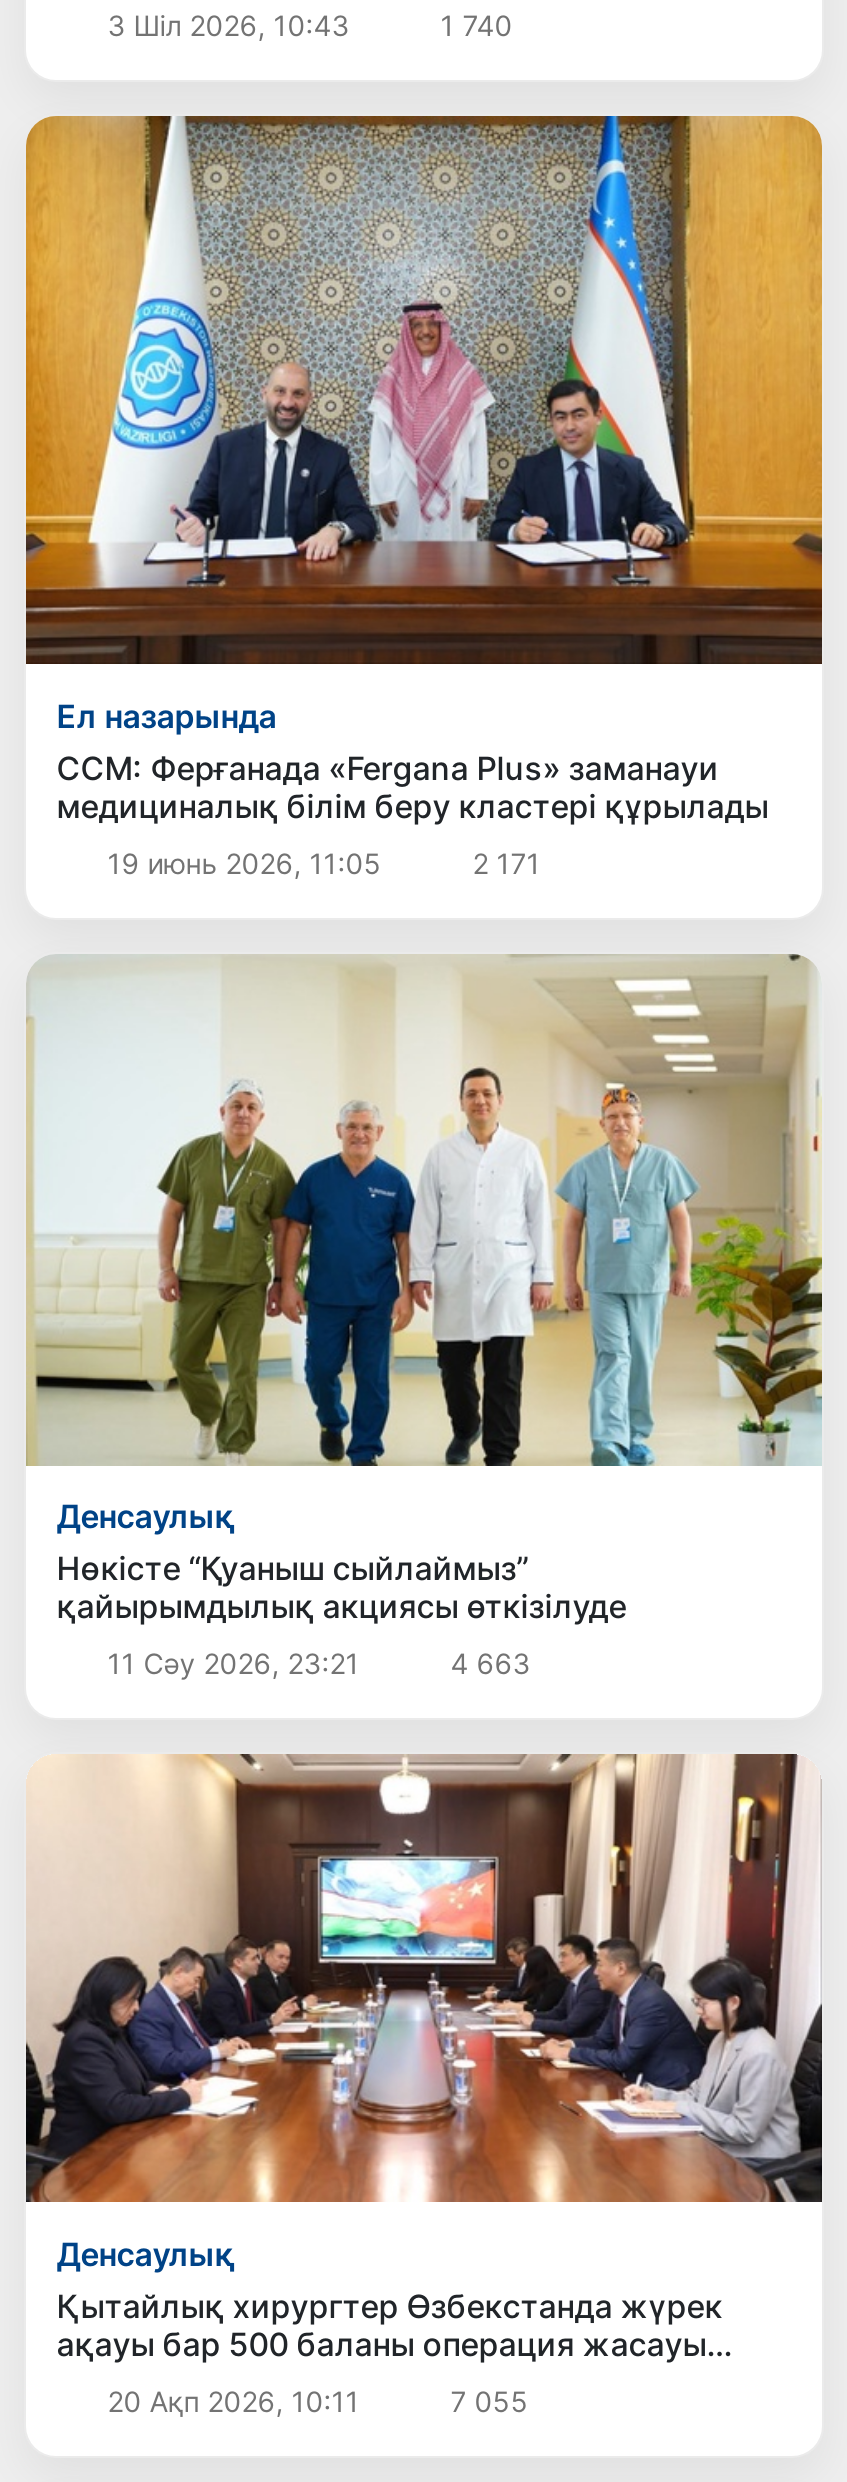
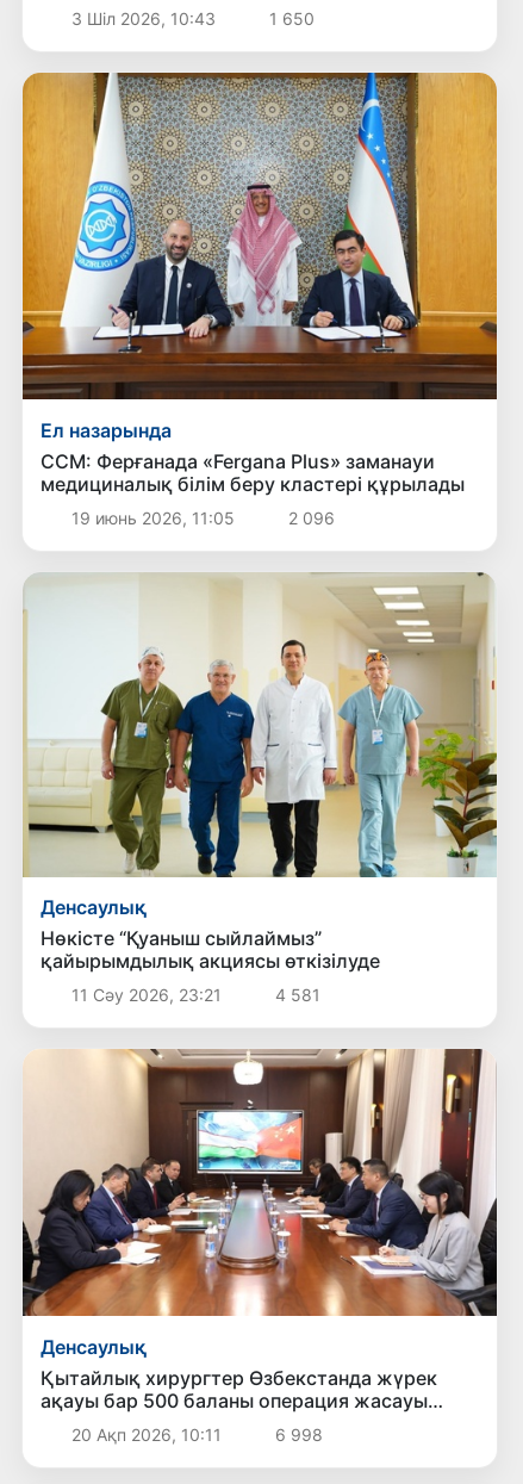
[432,9,512,43] 1 740 -> [265,9,315,29] 1 650
[464,845,540,879] 2 171 -> [284,507,335,527] 2 096
[442,1647,530,1681] 4 663 -> [271,985,321,1005] 4 581
[442,2384,528,2418] 7 055 -> [271,1424,323,1444] 6 998

